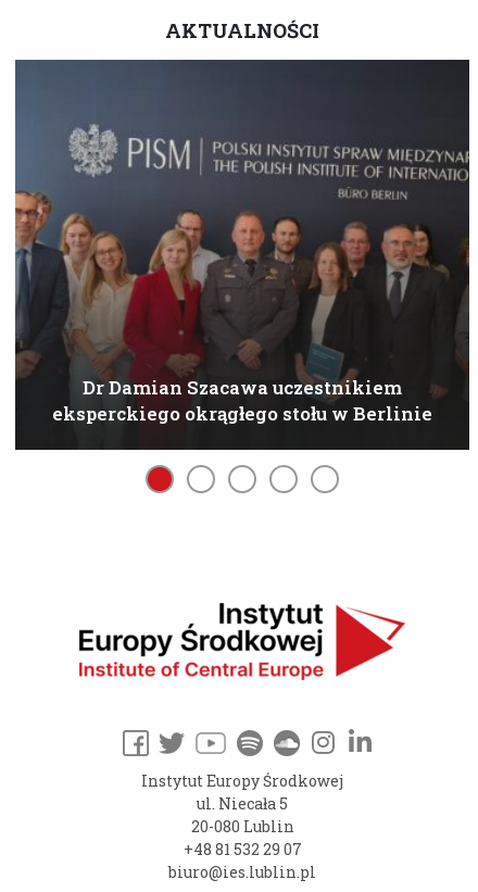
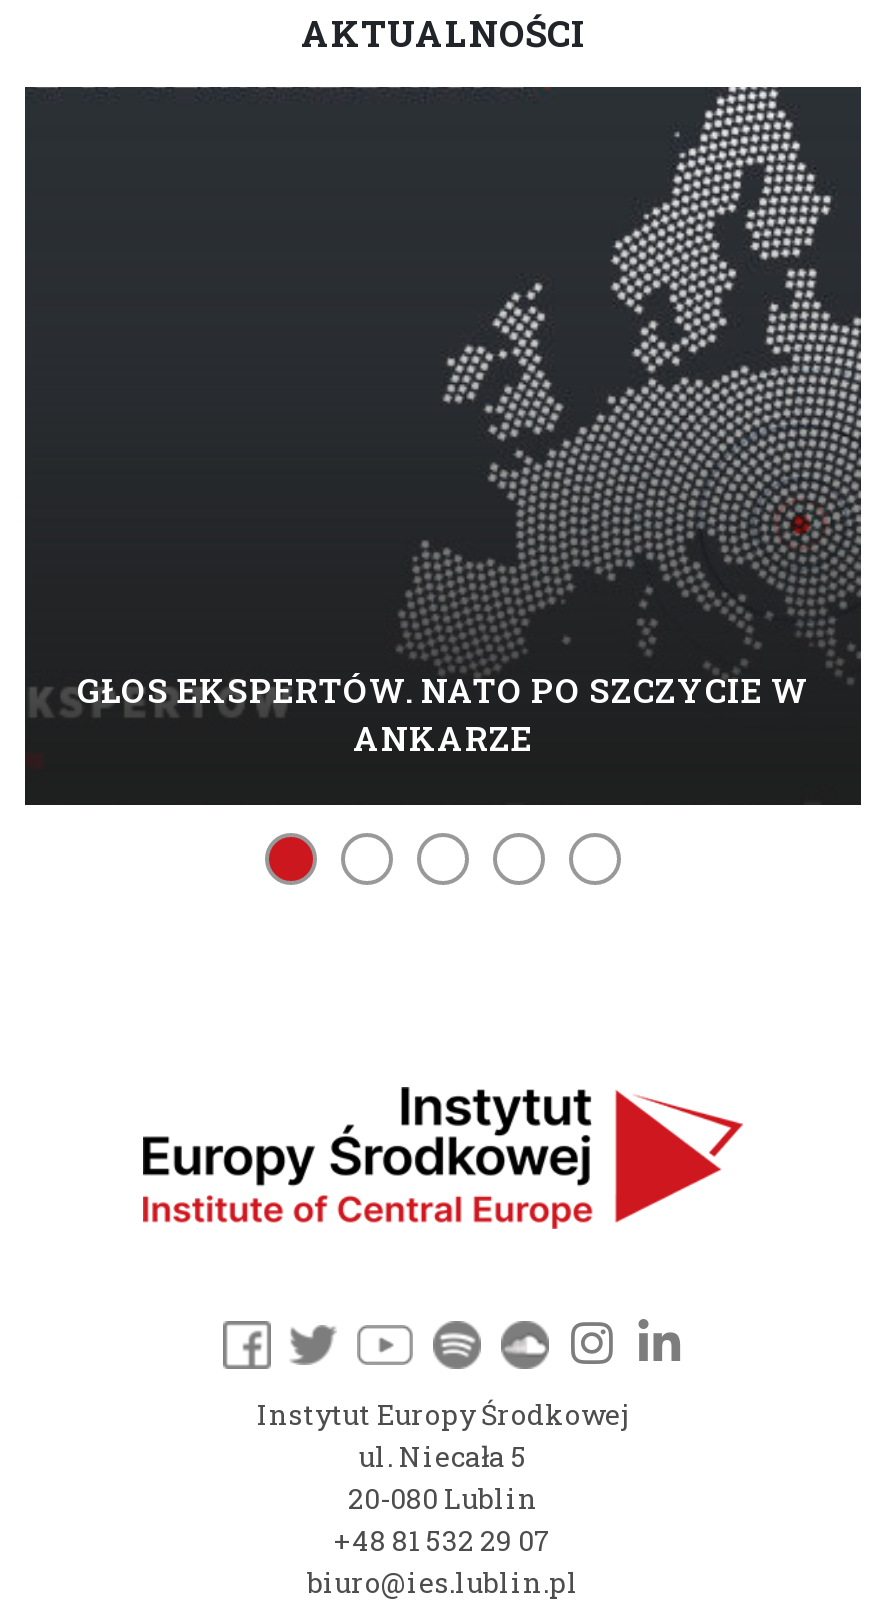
[14,60,469,426] [image] | Dr Damian Szacawa uczestnikiem | eksperckiego okrągłego stołu w Berlinie -> [23,87,863,761] [image] | GŁOS EKSPERTÓW. NATO PO SZCZYCIE W | ANKARZE

